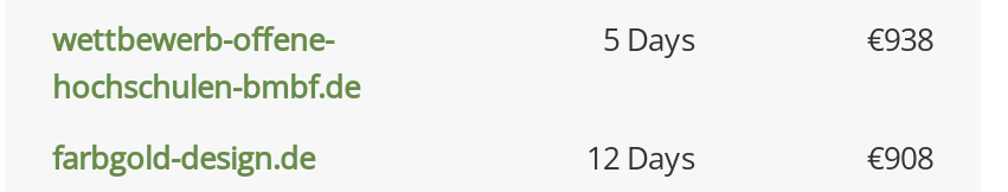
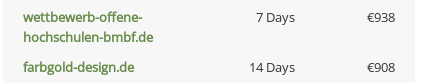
[603,18,695,60] 5 Days -> [255,8,294,26] 7 Days
[586,136,695,179] 12 Days -> [248,58,294,76] 14 Days

